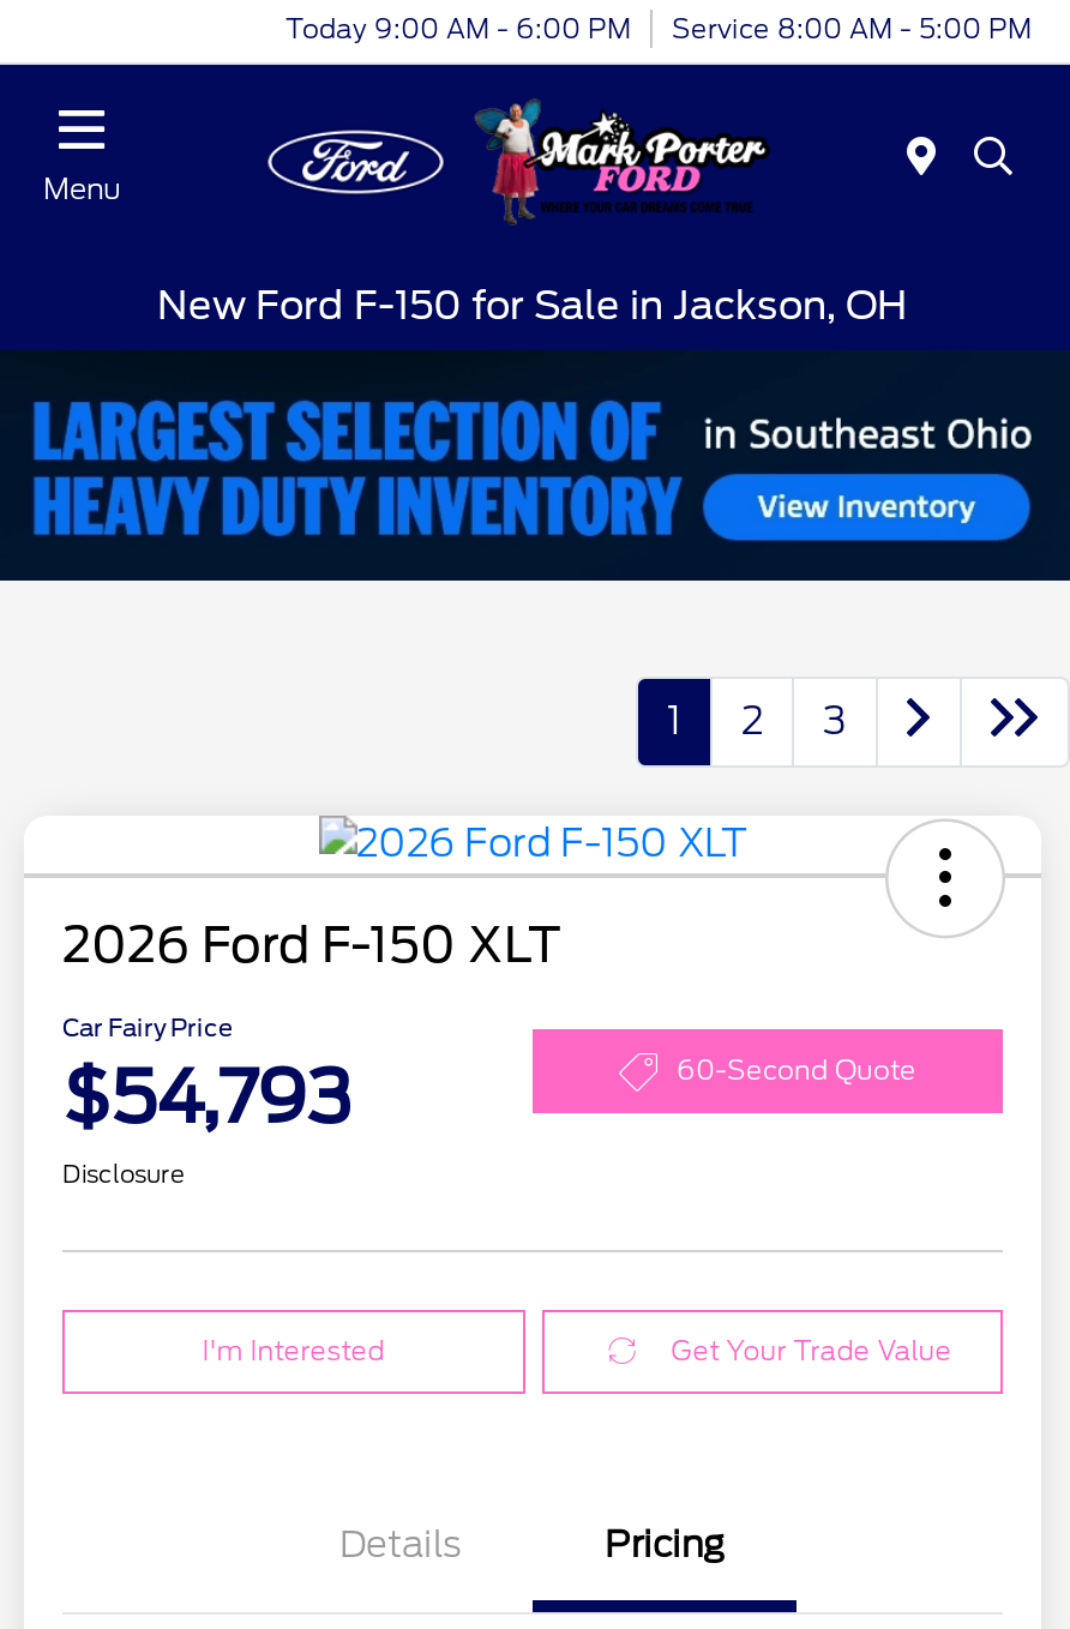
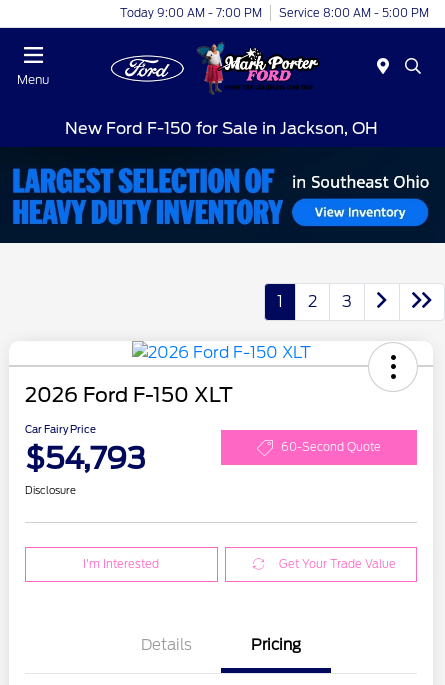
[285,11,1032,44] Today 9:00 AM - 6:00 PM Service 8:00 AM - 5:00 PM -> [120,5,429,19] Today 9:00 AM - 7:00 PM Service 8:00 AM - 5:00 PM

